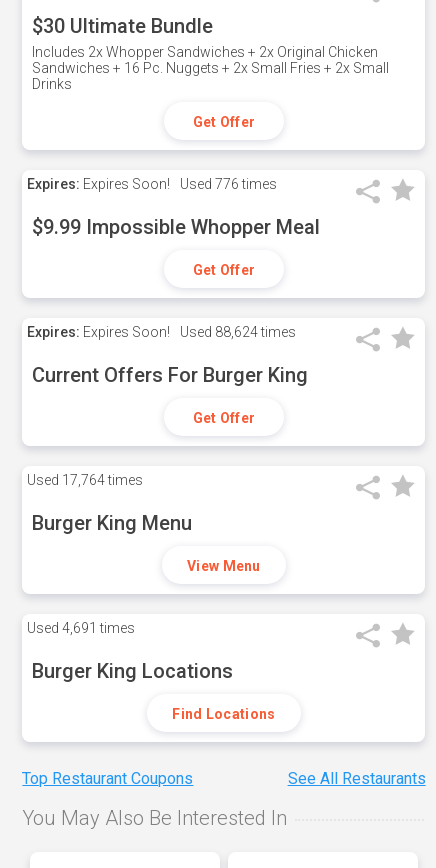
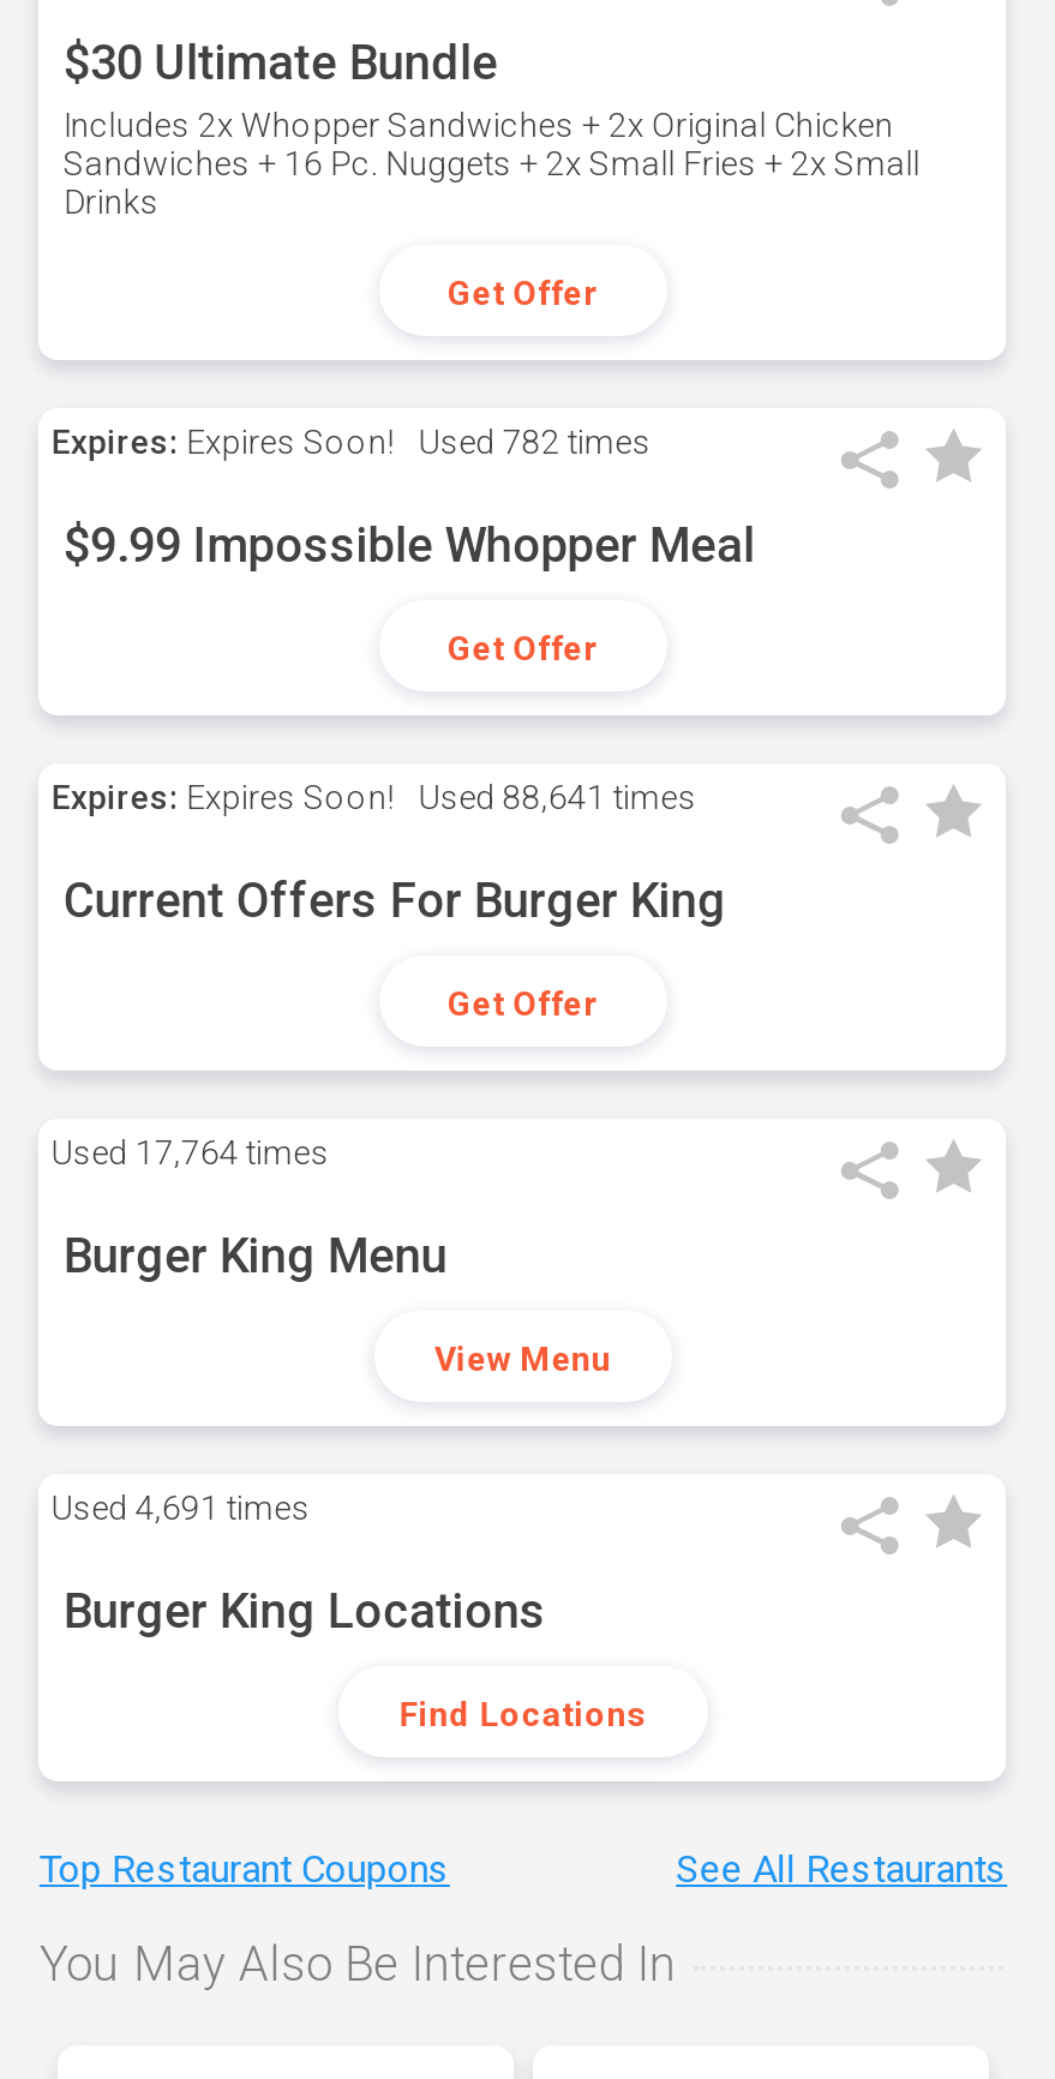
[27,176,277,192] Expires: Expires Soon! Used 776 times -> [51,423,651,461] Expires: Expires Soon! Used 782 times
[27,324,296,340] Expires: Expires Soon! Used 88,624 times -> [51,778,697,816] Expires: Expires Soon! Used 88,641 times

